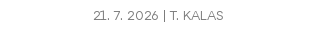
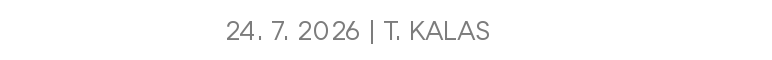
[93,8,224,23] 21. 7. 2026 T. KALAS -> [225,15,491,45] 24. 7. 2026 T. KALAS

